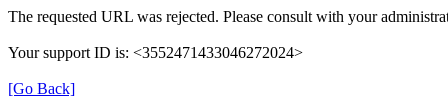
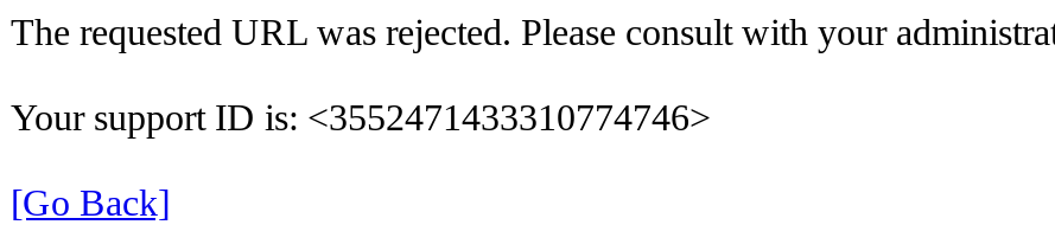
[8,44,303,61] Your support ID is: <3552471433046272024> -> [11,97,711,137] Your support ID is: <3552471433310774746>

